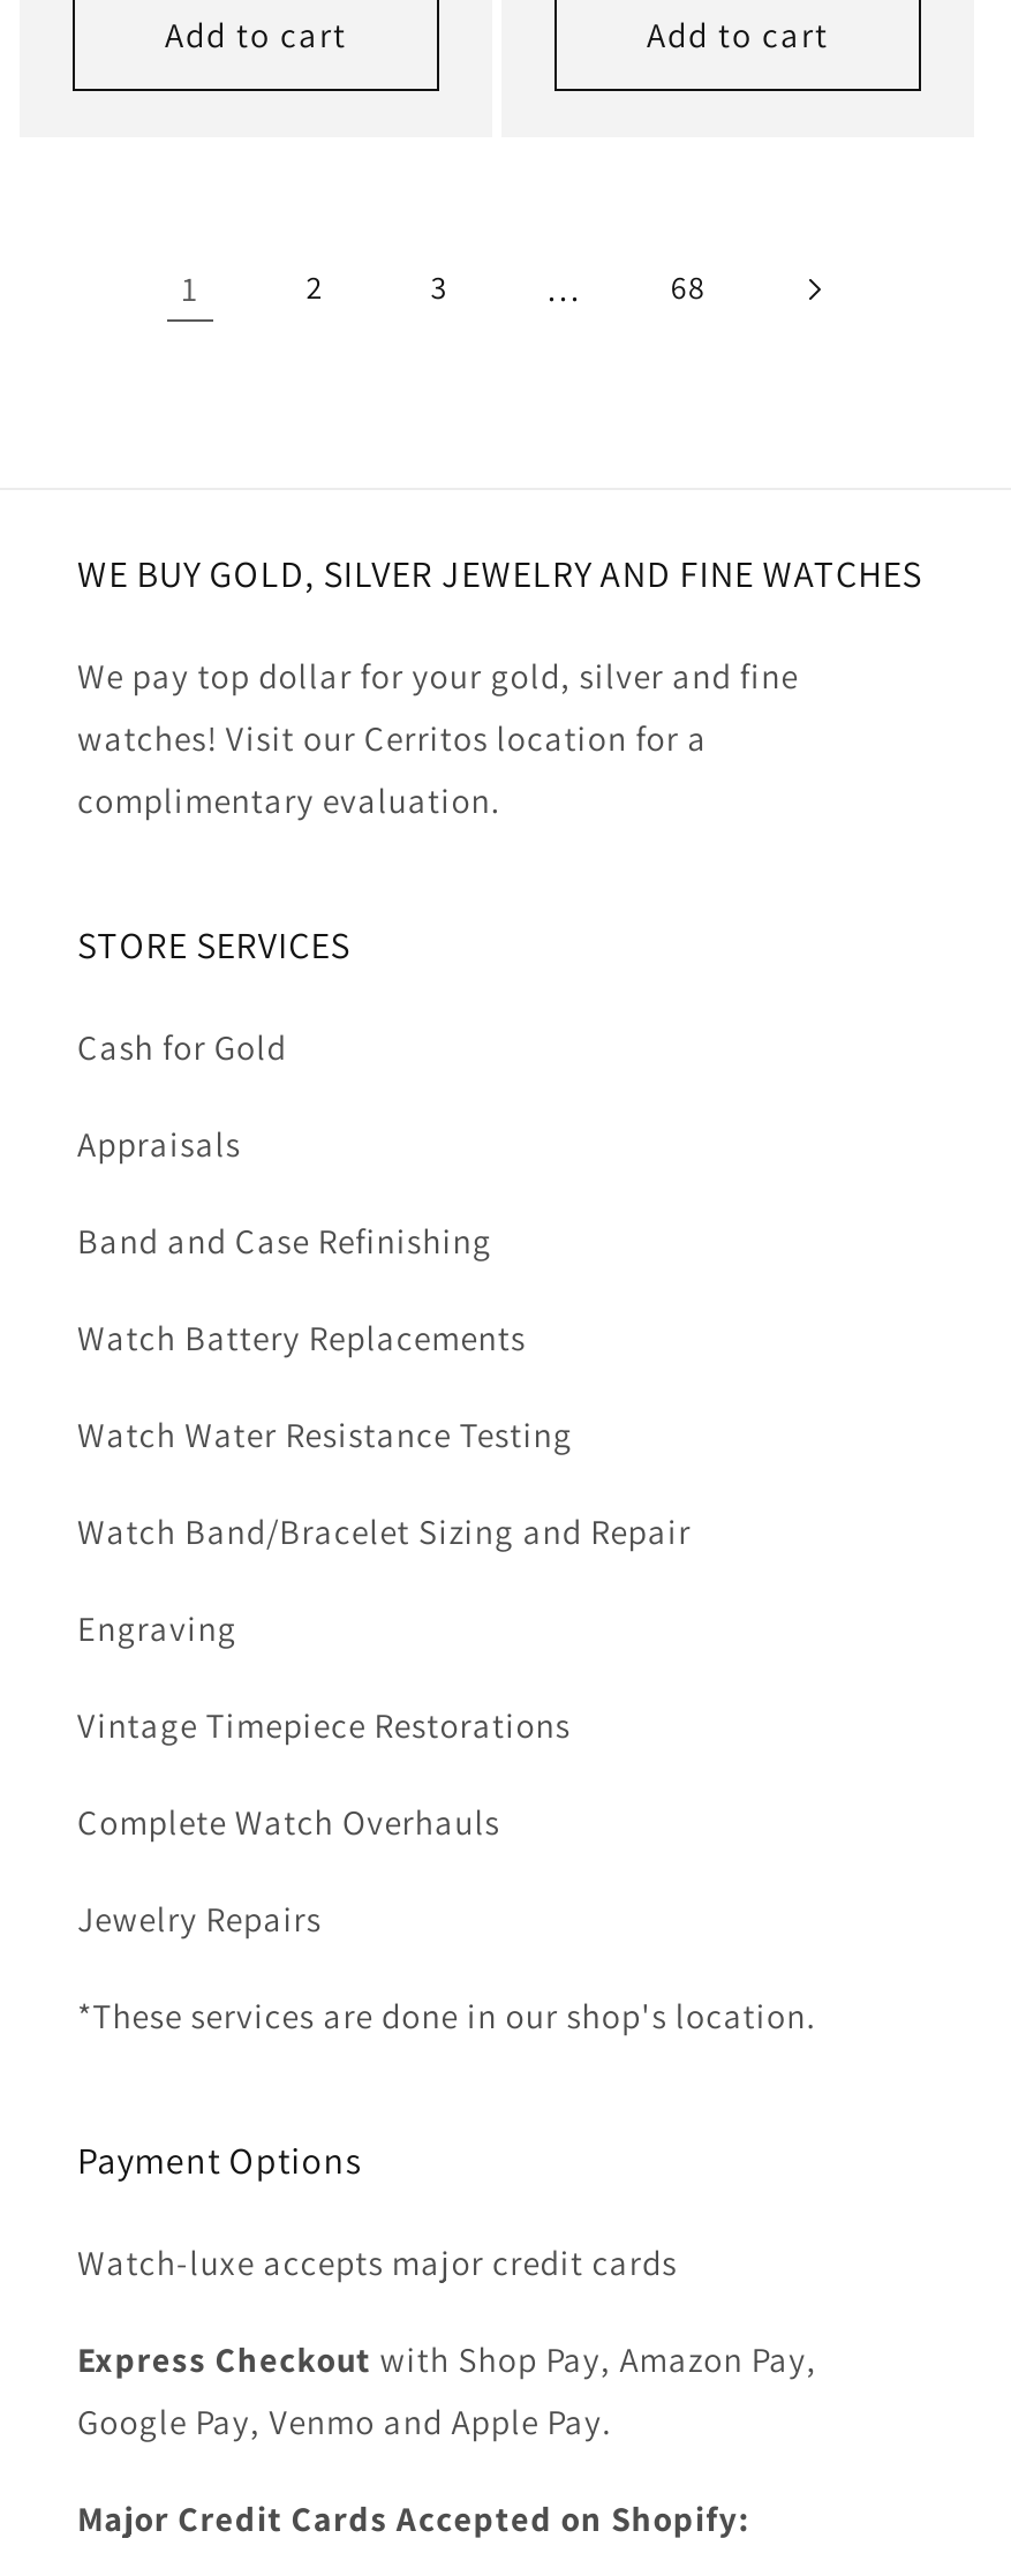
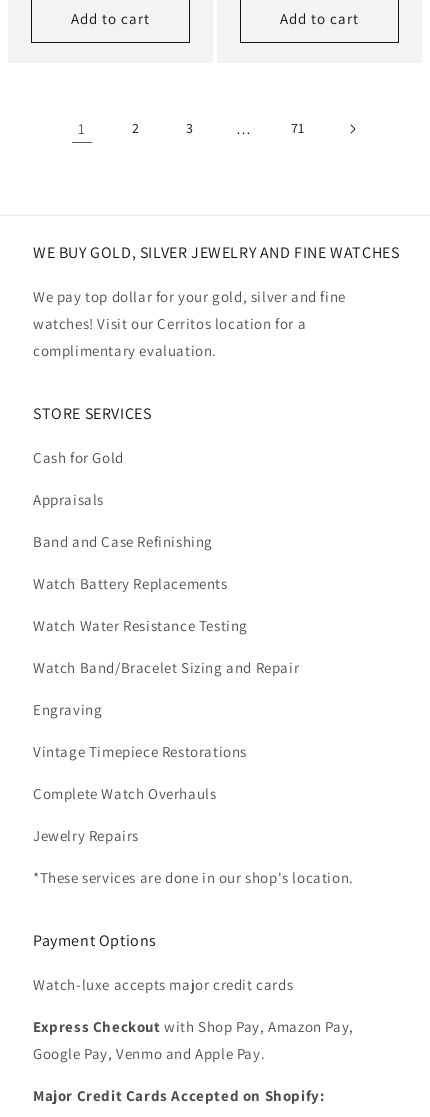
[671,266,706,308] 68 -> [291,119,305,137] 71

